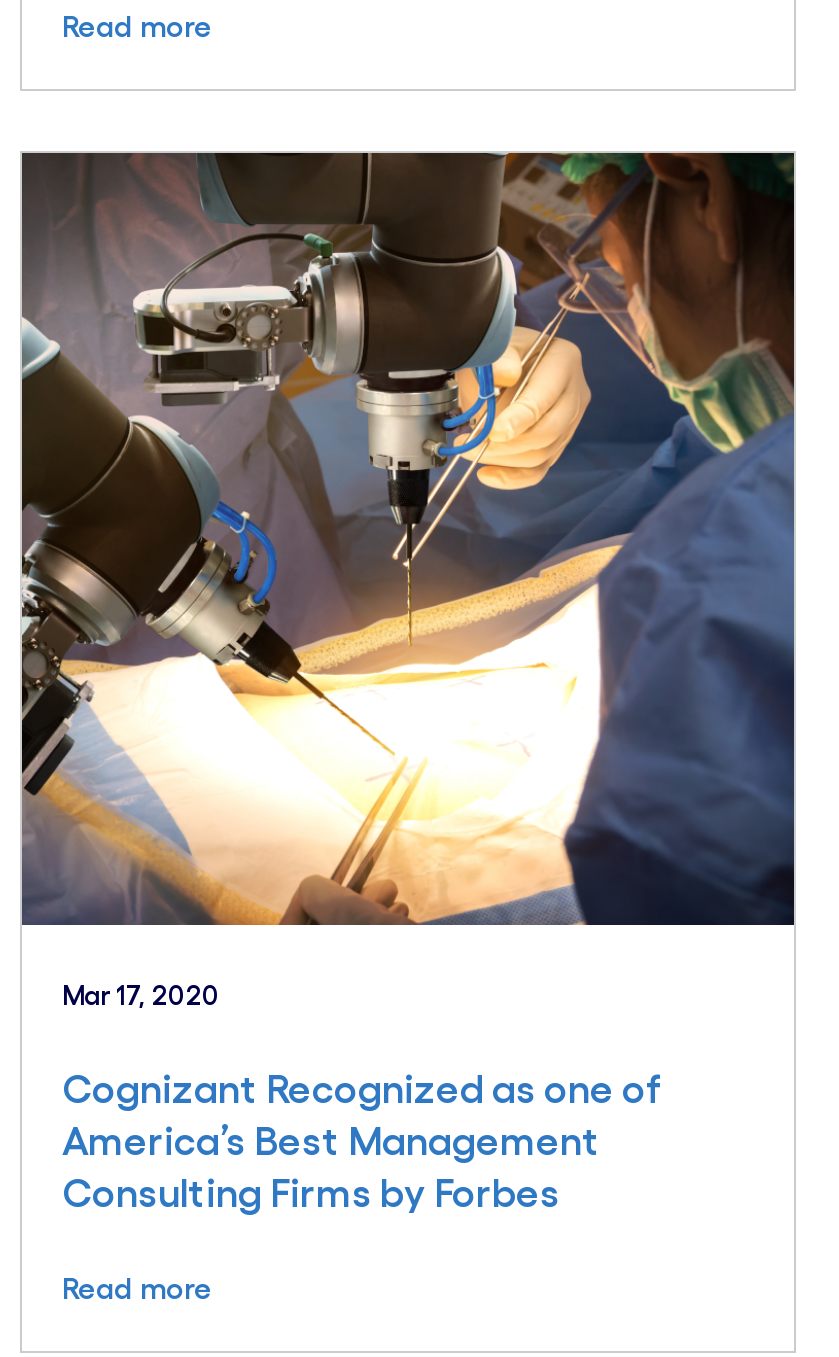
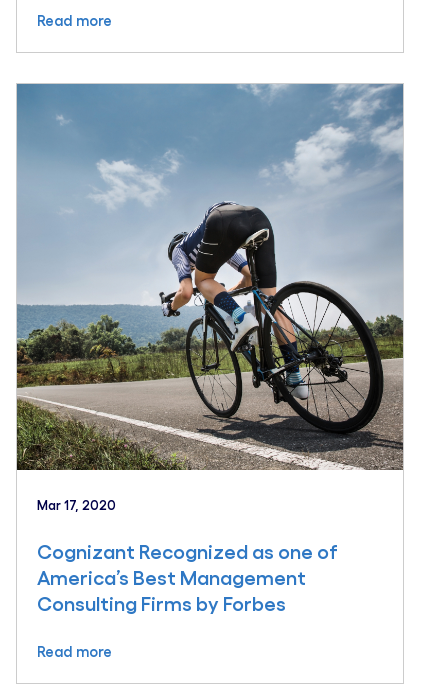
[20,151,796,927] [image] -> [16,83,404,471] [image]

